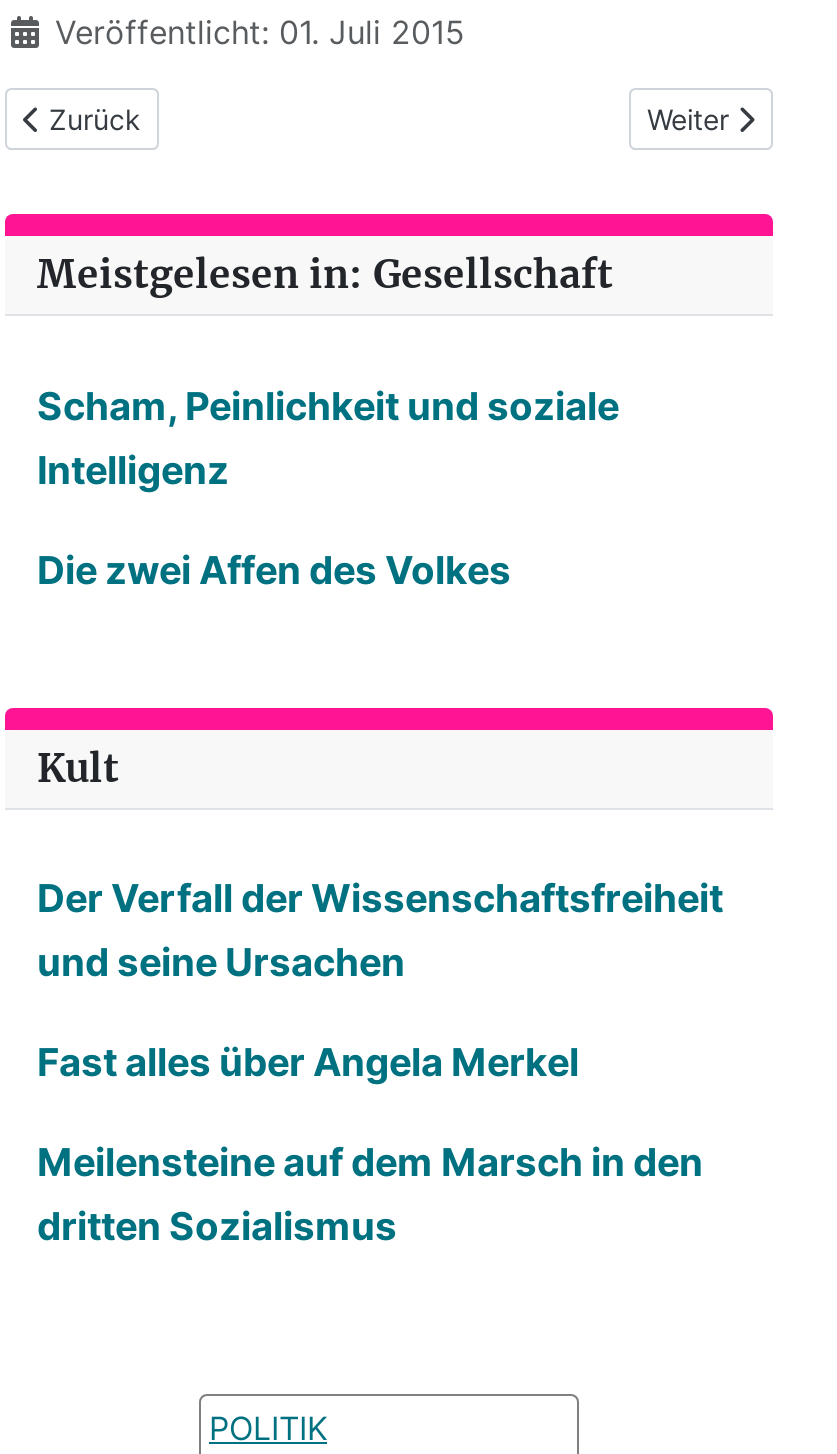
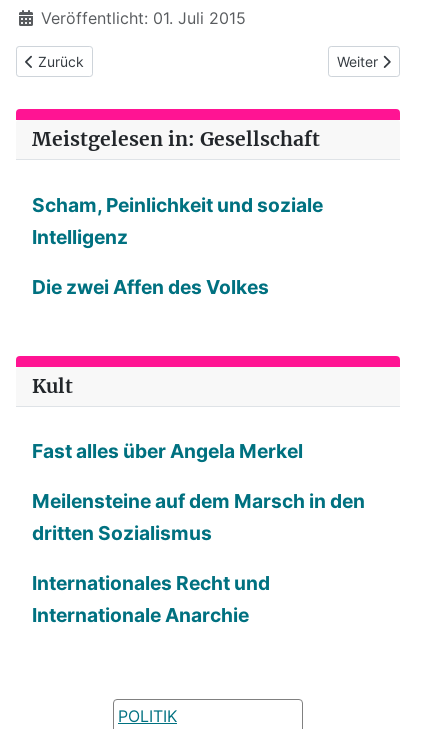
[37,875,723,987] Der Verfall der Wissenschaftsfreiheit | und seine Ursachen -> none
moved [37,1038,703,1249] -> [32,439,365,545]: Fast alles über Angela Merkel | Meilensteine auf dem Marsch in den | dritten Sozialismus
none -> [32,570,270,626] Internationales Recht und | Internationale Anarchie

